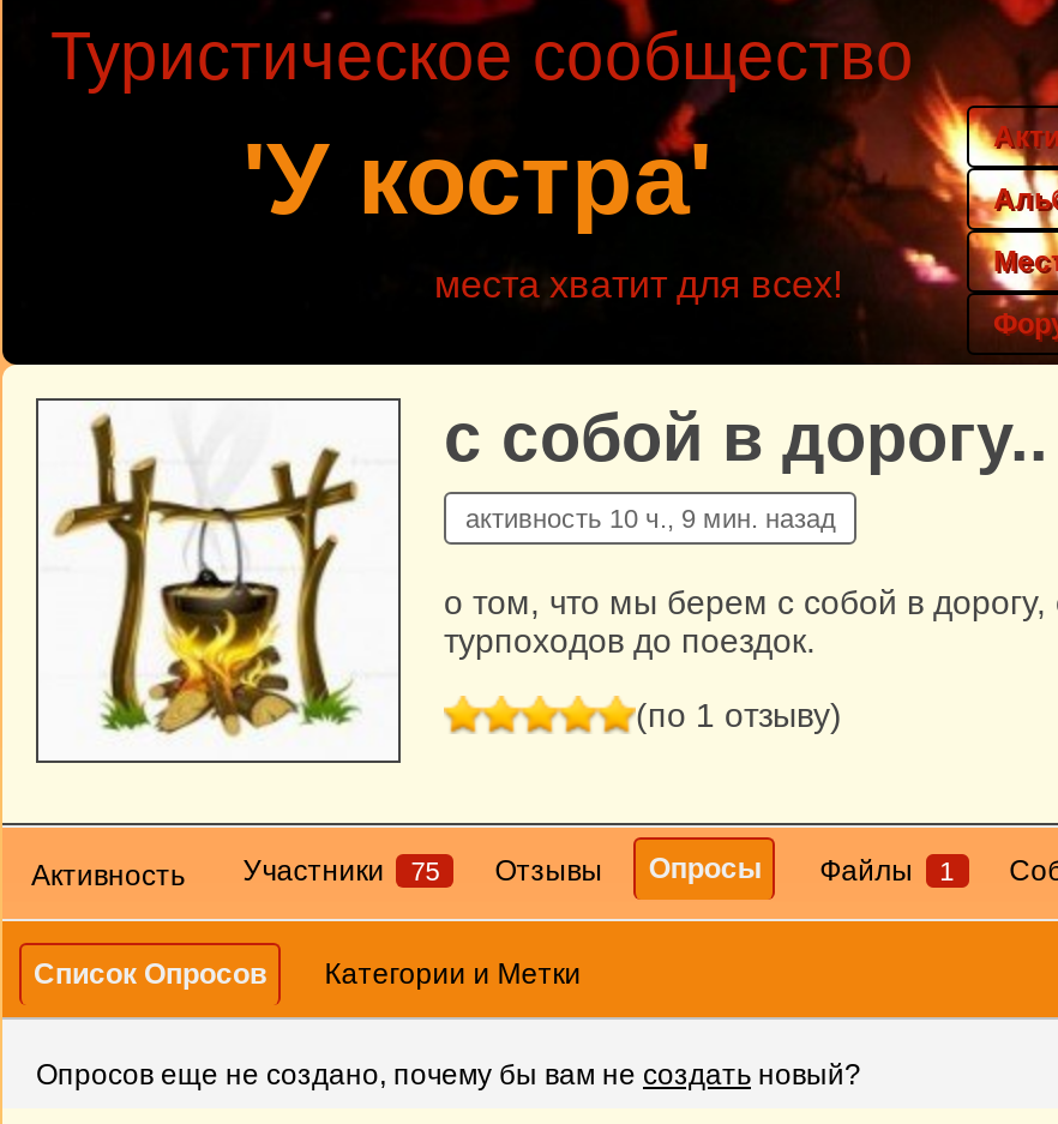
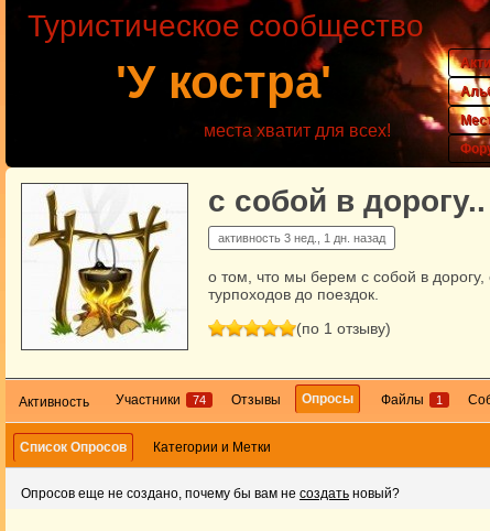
[465,504,835,533] активность 10 ч., 9 мин. назад -> [218,231,385,245] активность 3 нед., 1 дн. назад
[411,856,440,885] 75 -> [193,393,206,407] 74

